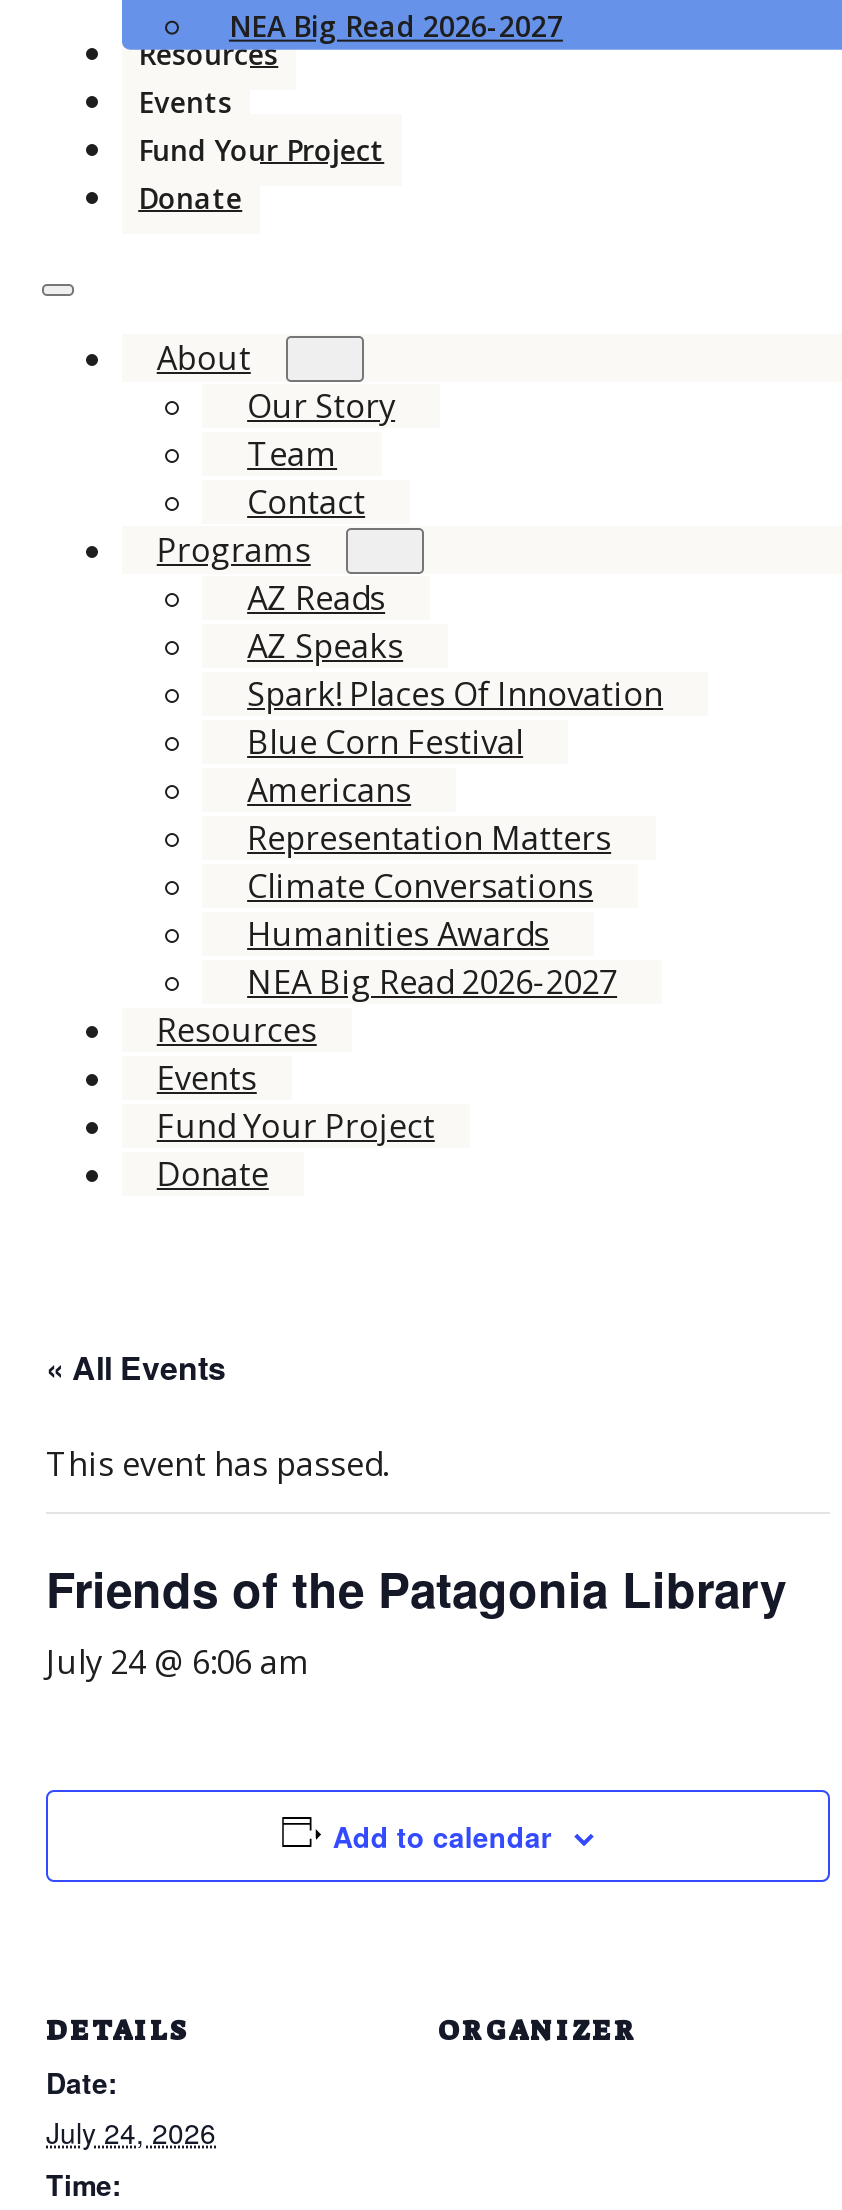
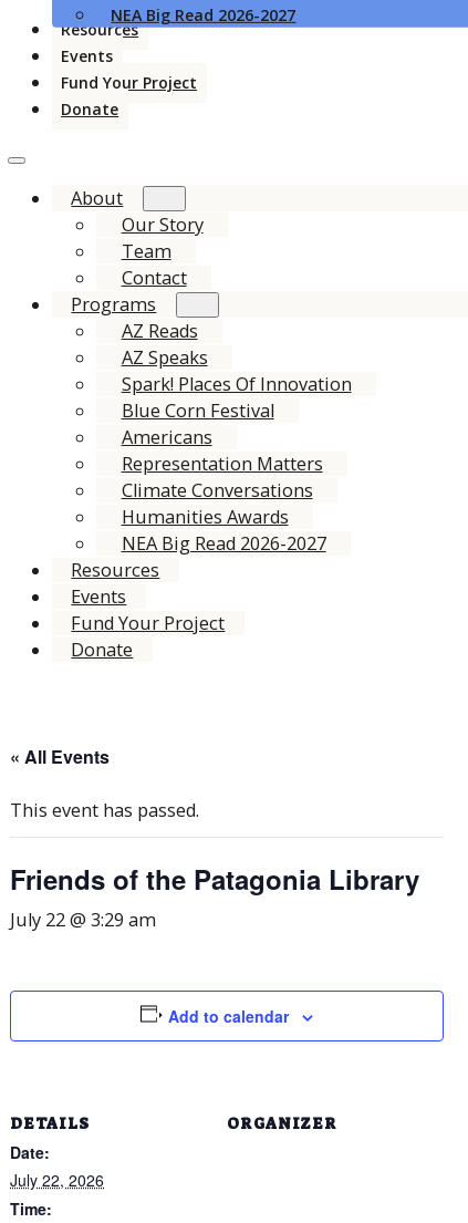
[46,1639,310,1683] July 24 @ 6:06 am -> [10,907,156,931] July 22 @ 3:29 am
[46,2112,216,2152] July 24, 2026 -> [10,1169,104,1191] July 22, 2026

